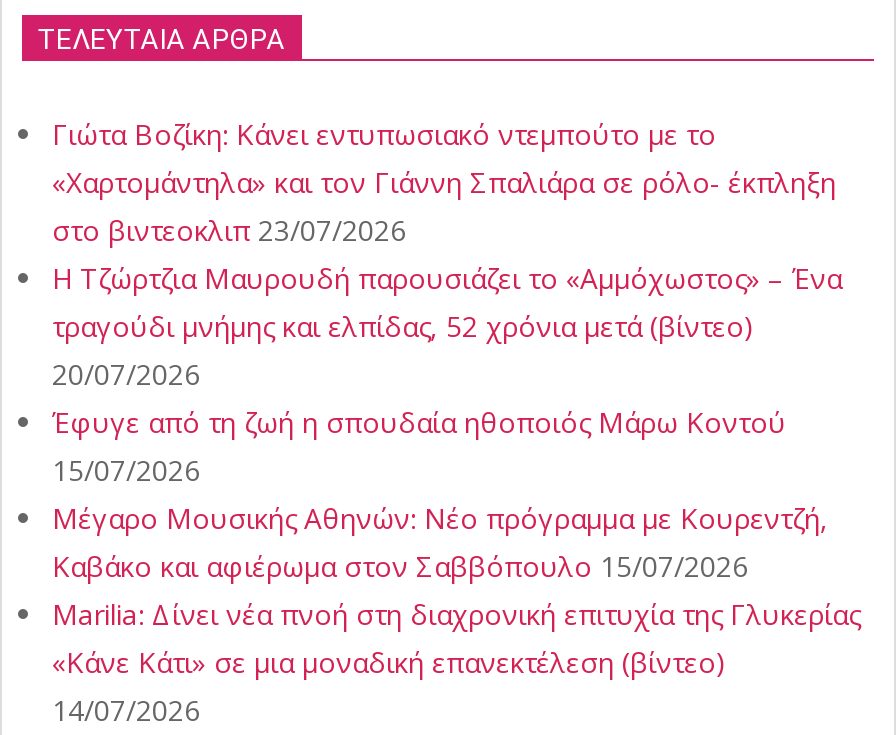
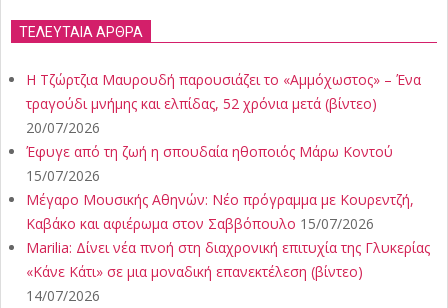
[52,115,836,249] Γιώτα Βοζίκη: Κάνει εντυπωσιακό ντεμπούτο με το | «Χαρτομάντηλα» και τον Γιάννη Σπαλιάρα σε ρόλο- έκπληξη | στο βιντεοκλιπ 23/07/2026 -> none

